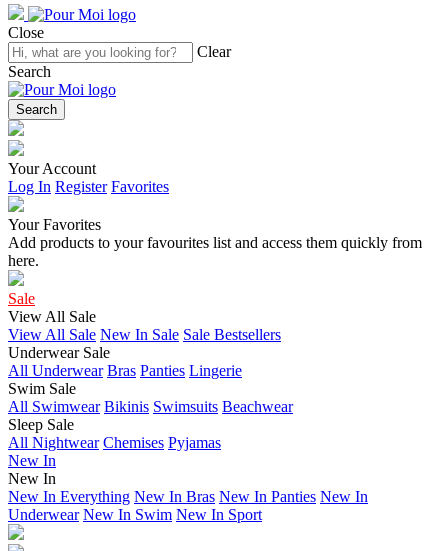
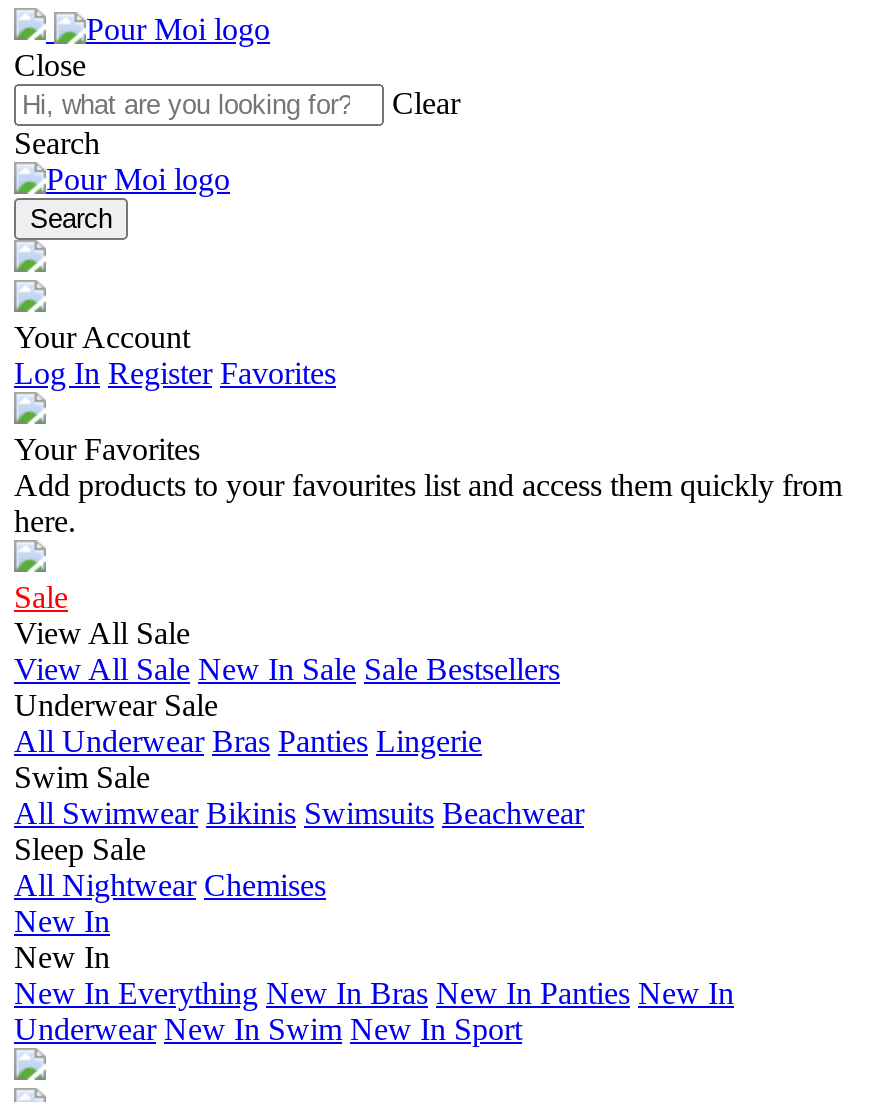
[8,434,221,451] All Nightwear Chemises Pyjamas -> [14,868,326,902] All Nightwear Chemises

